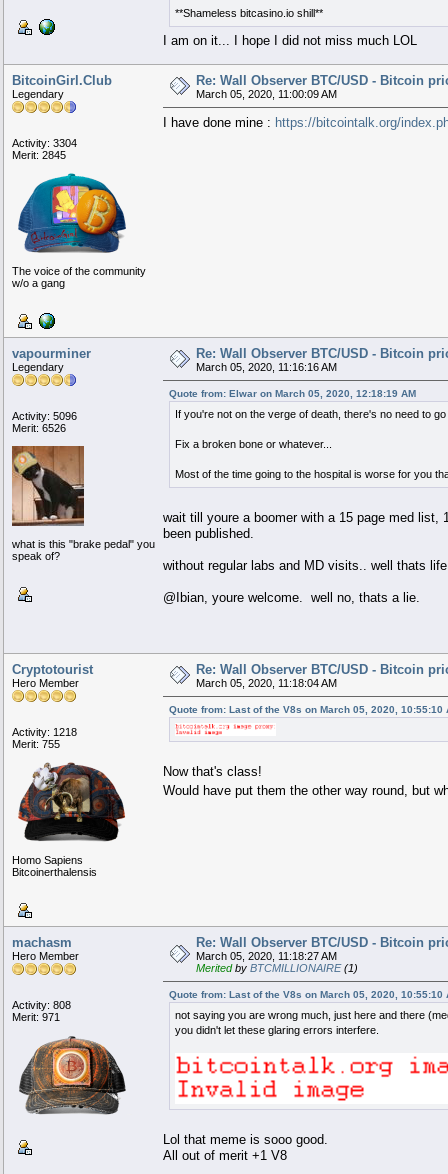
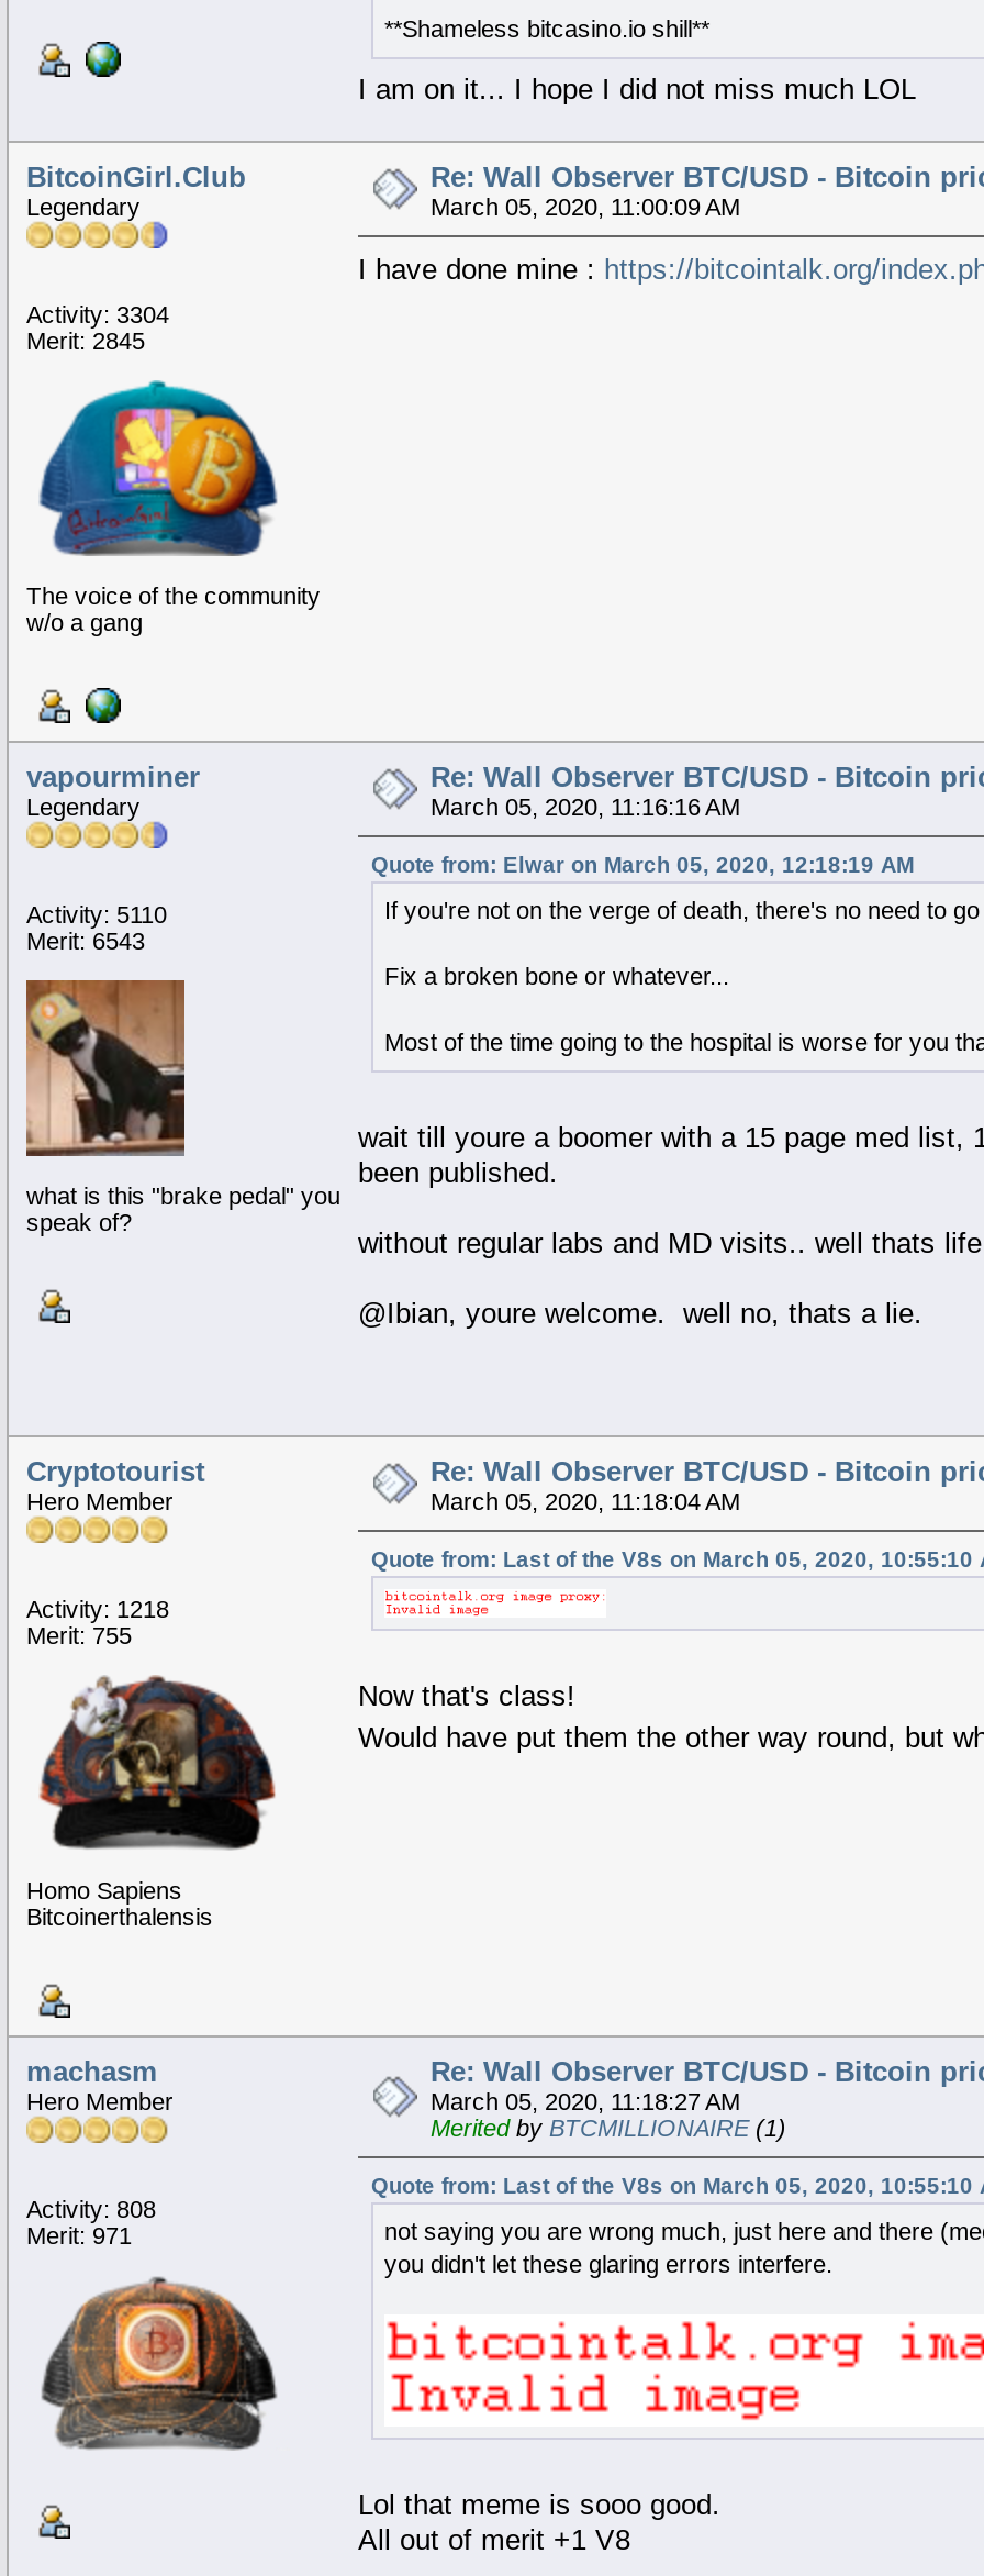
[12,410,77,422] Activity: 5096 -> [26,902,167,929] Activity: 5110
[12,422,66,434] Merit: 6526 -> [26,929,145,955] Merit: 6543

